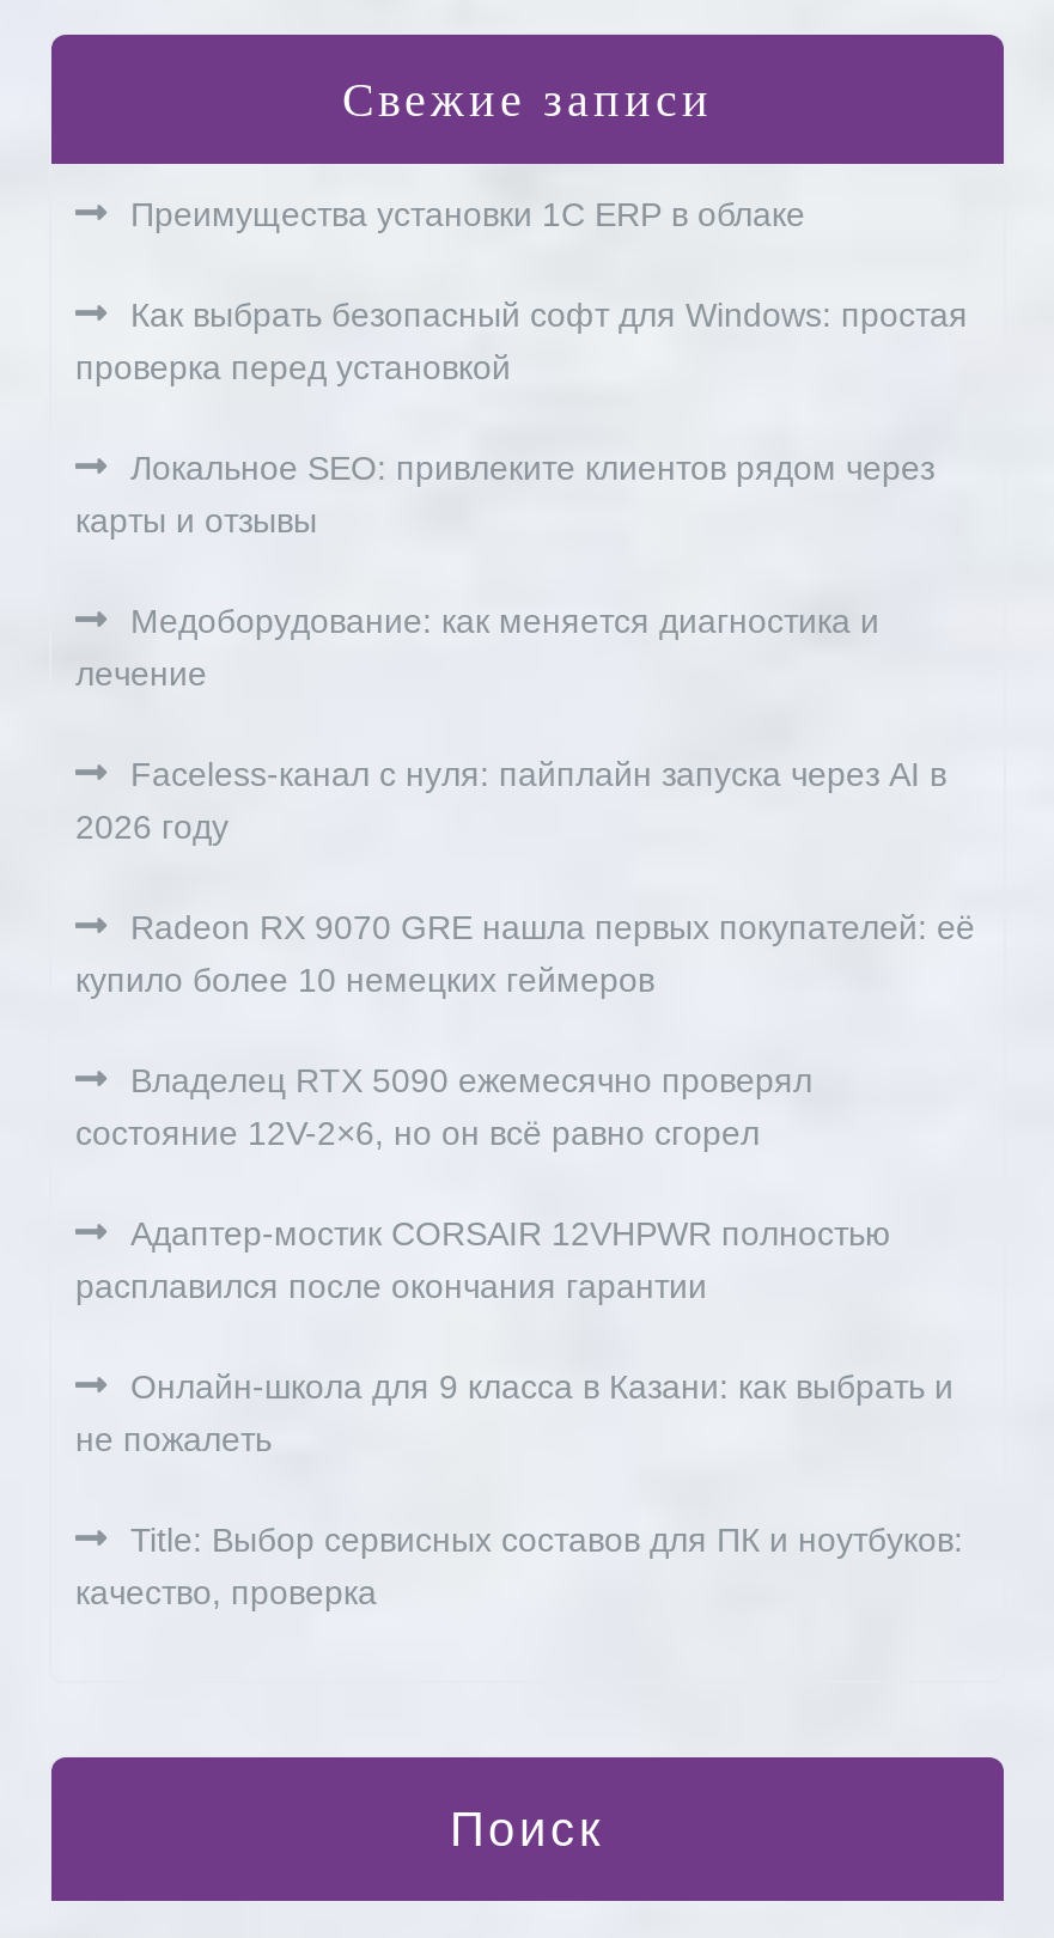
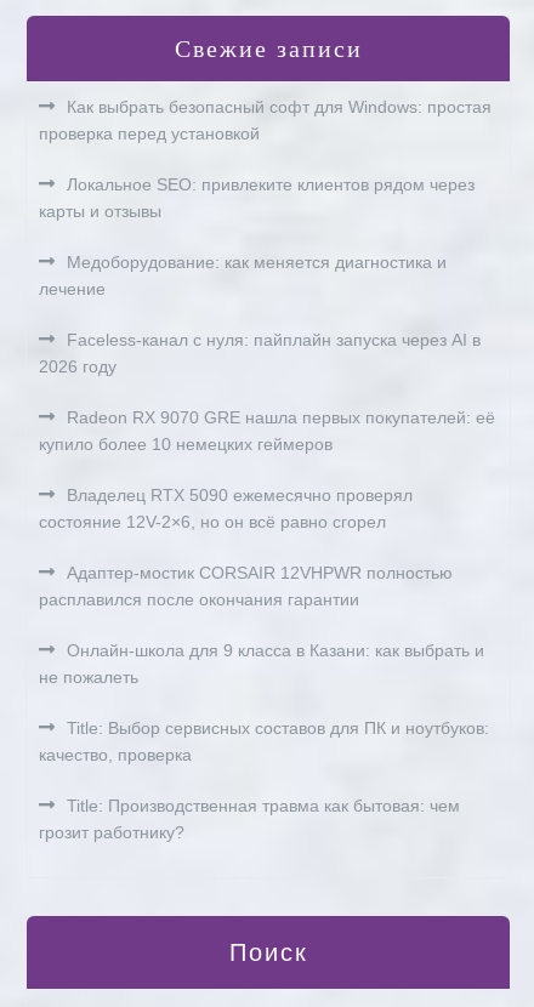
[130,195,805,233] Преимущества установки 1С ERP в облаке -> none
moved [75,295,975,1611] -> [39,97,495,764]: Как выбрать безопасный софт для Windows: простая | проверка перед установкой | Локальное SEO: привлеките клиентов рядом через | ... | Title: Выбор сервисных составов для ПК и ноутбуков: | качество, проверка
none -> [39,796,460,842] Title: Производственная травма как бытовая: чем | грозит работнику?

